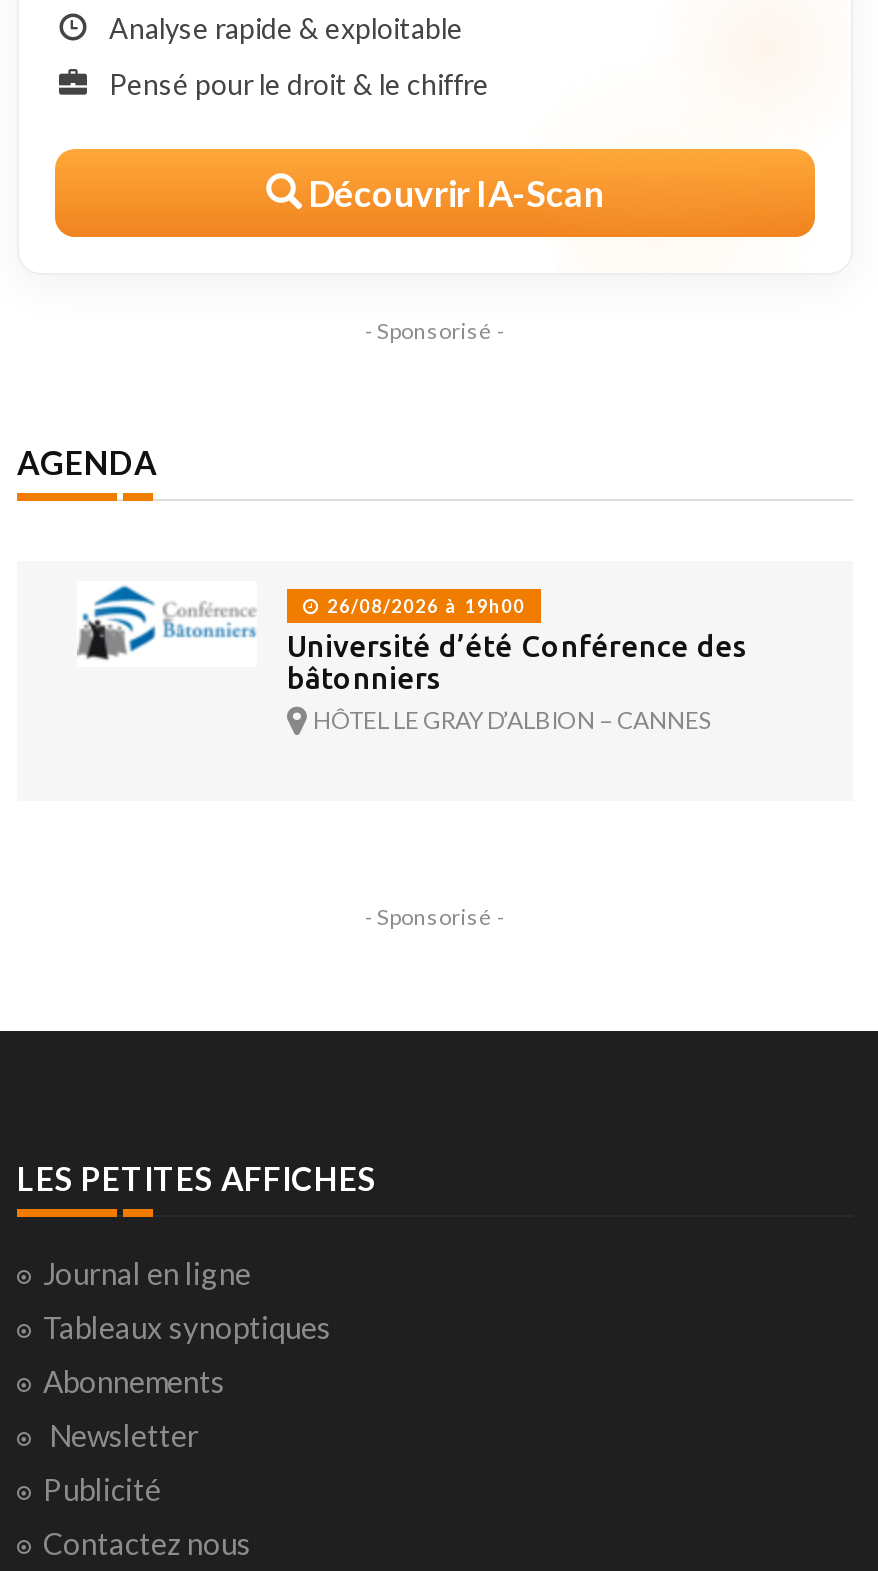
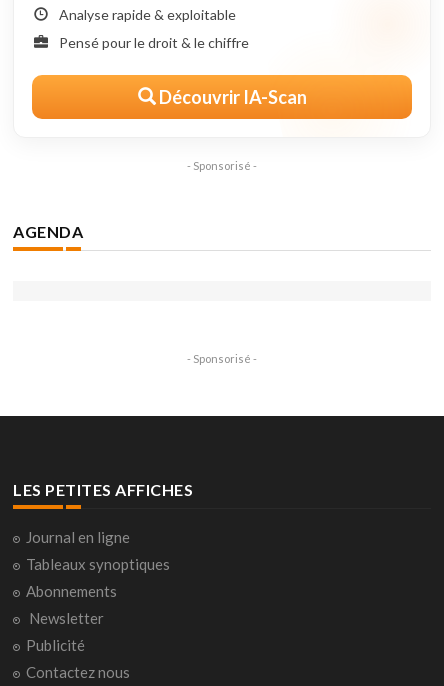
[77,585,747,735] [image] | 26/08/2026 à 19h00 | Université d’été Conférence des | bâtonniers | HÔTEL LE GRAY D’ALBION – CANNES -> none

